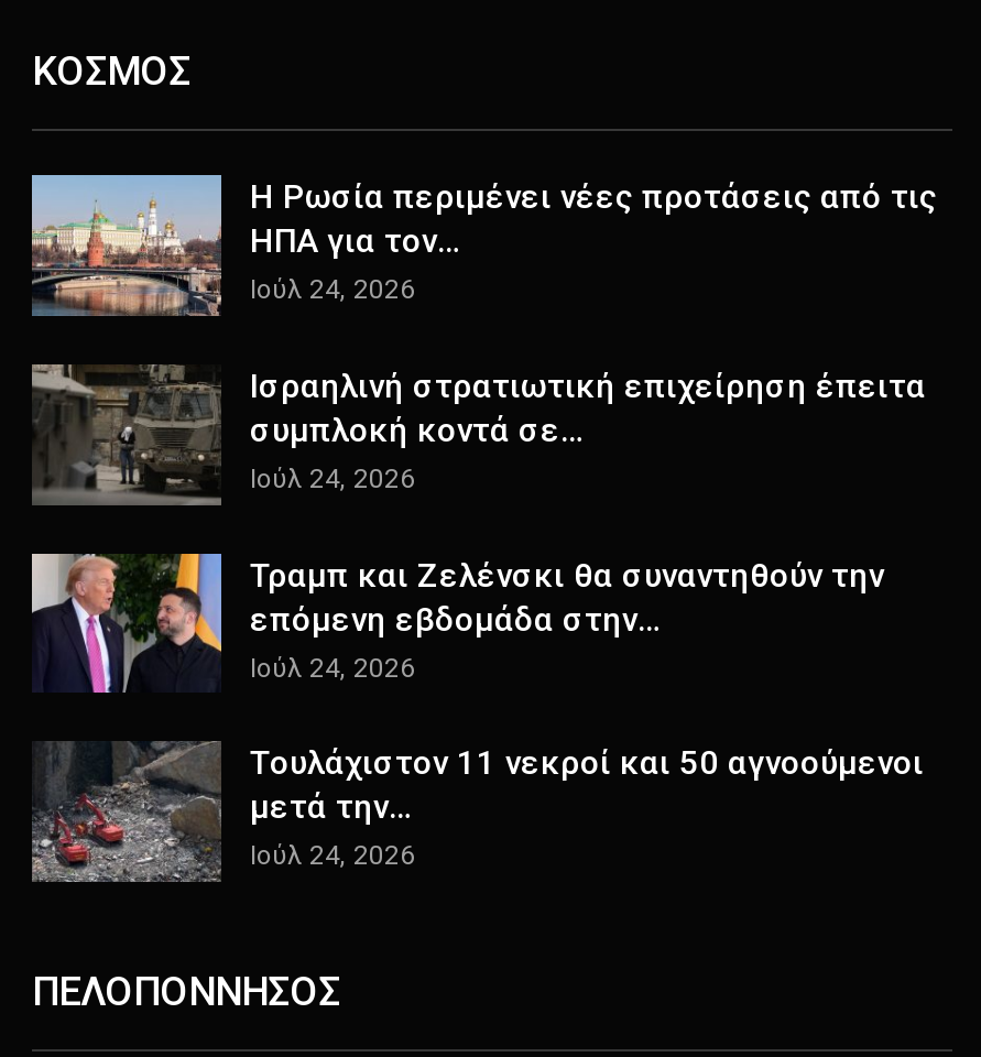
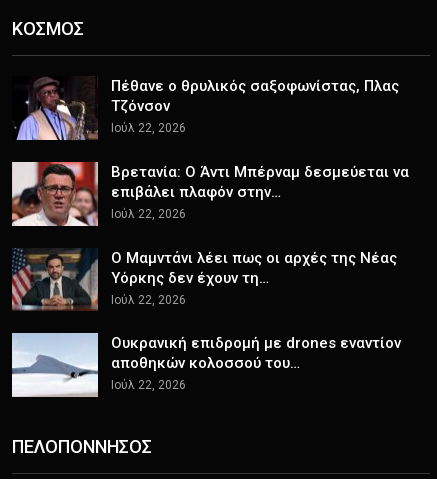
[30,173,937,318] [image] | Η Ρωσία περιμένει νέες προτάσεις από τις | ΗΠΑ για τον… | Ιούλ 24, 2026 -> [12,76,399,140] [image] | Πέθανε ο θρυλικός σαξοφωνίστας, Πλας | Τζόνσον | Ιούλ 22, 2026
[30,362,926,505] [image] | Ισραηλινή στρατιωτική επιχείρηση έπειτα | συμπλοκή κοντά σε… | Ιούλ 24, 2026 -> [11,161,409,226] [image] | Βρετανία: Ο Άντι Μπέρναμ δεσμεύεται να | επιβάλει πλαφόν στην… | Ιούλ 22, 2026
[30,552,884,695] [image] | Τραμπ και Ζελένσκι θα συναντηθούν την | επόμενη εβδομάδα στην… | Ιούλ 24, 2026 -> [11,248,397,311] [image] | Ο Μαμντάνι λέει πως οι αρχές της Νέας | Υόρκης δεν έχουν τη… | Ιούλ 22, 2026
[30,741,924,884] [image] | Tουλάχιστον 11 νεκροί και 50 αγνοούμενοι | μετά την… | Ιούλ 24, 2026 -> [11,332,401,397] [image] | Ουκρανική επιδρομή με drones εναντίον | αποθηκών κολοσσού του… | Ιούλ 22, 2026

